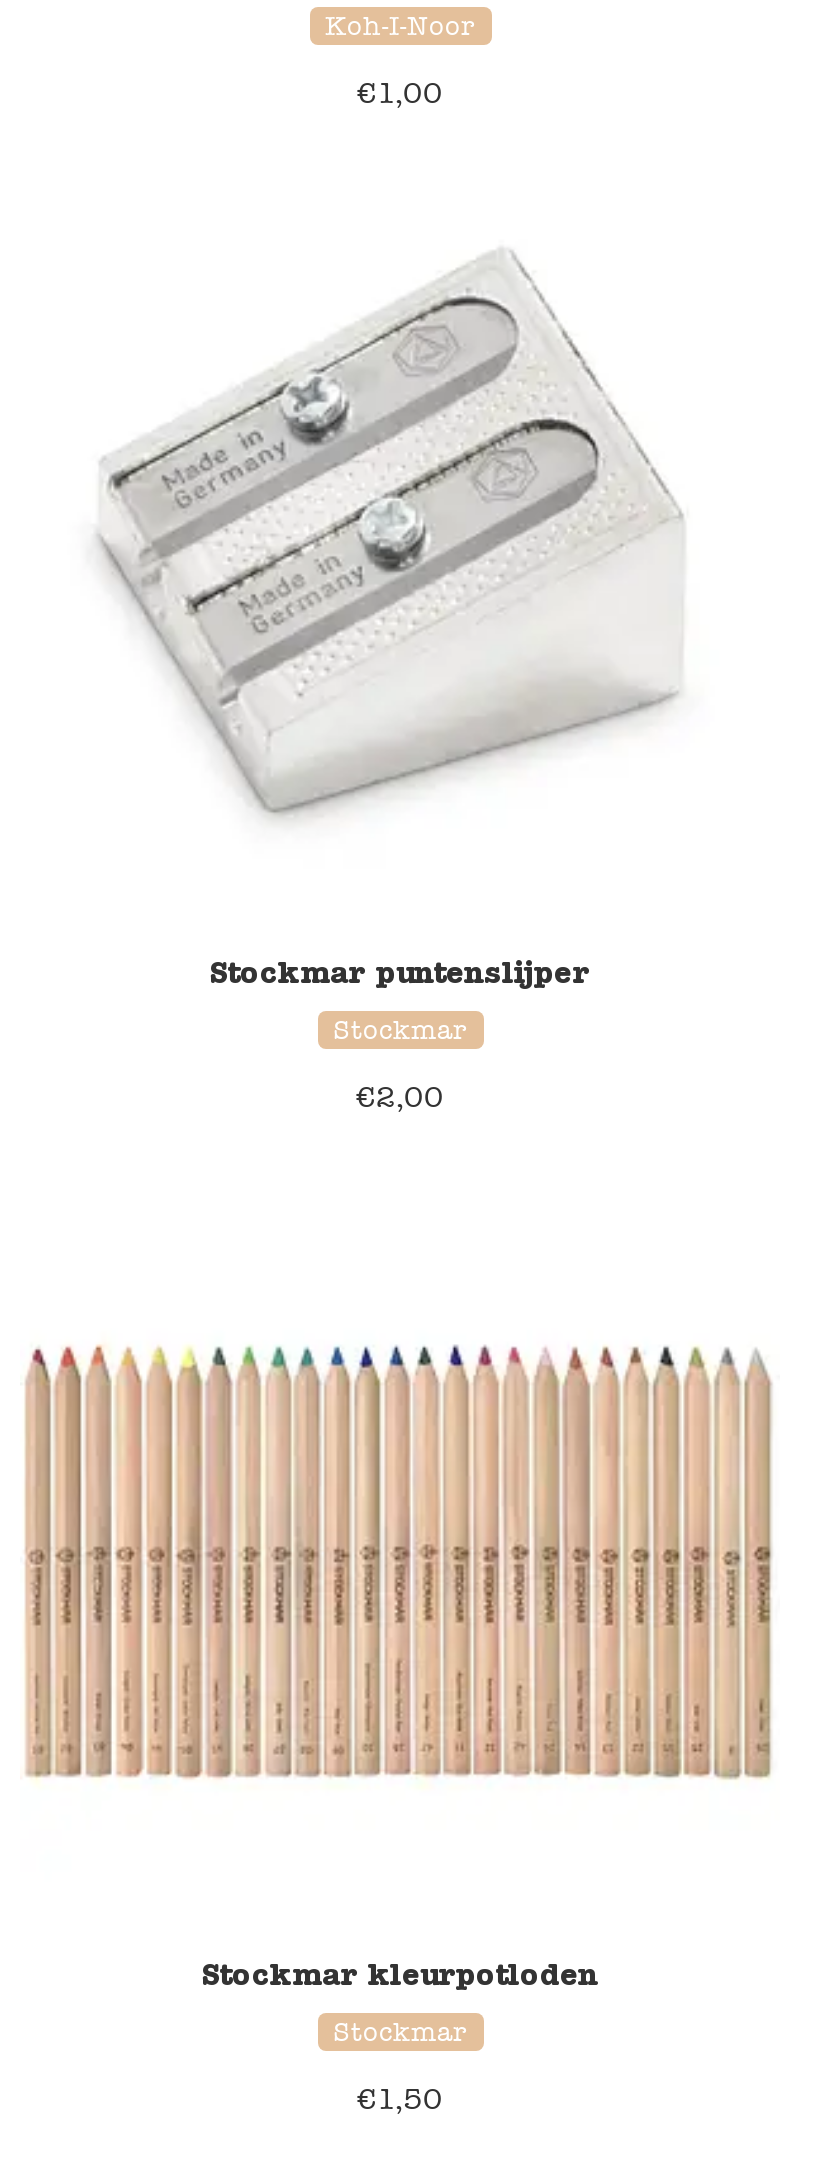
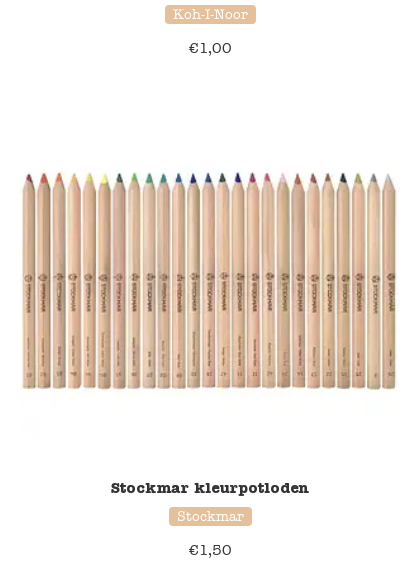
[92,246,686,826] [image] -> none
[210,954,590,1114] Stockmar puntenslijper | Stockmar | €2,00 -> none

